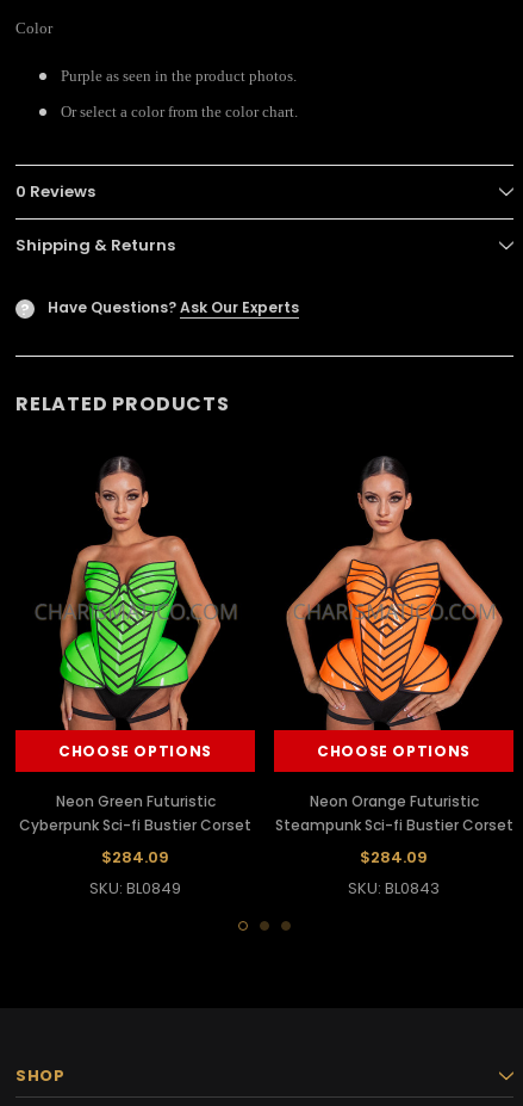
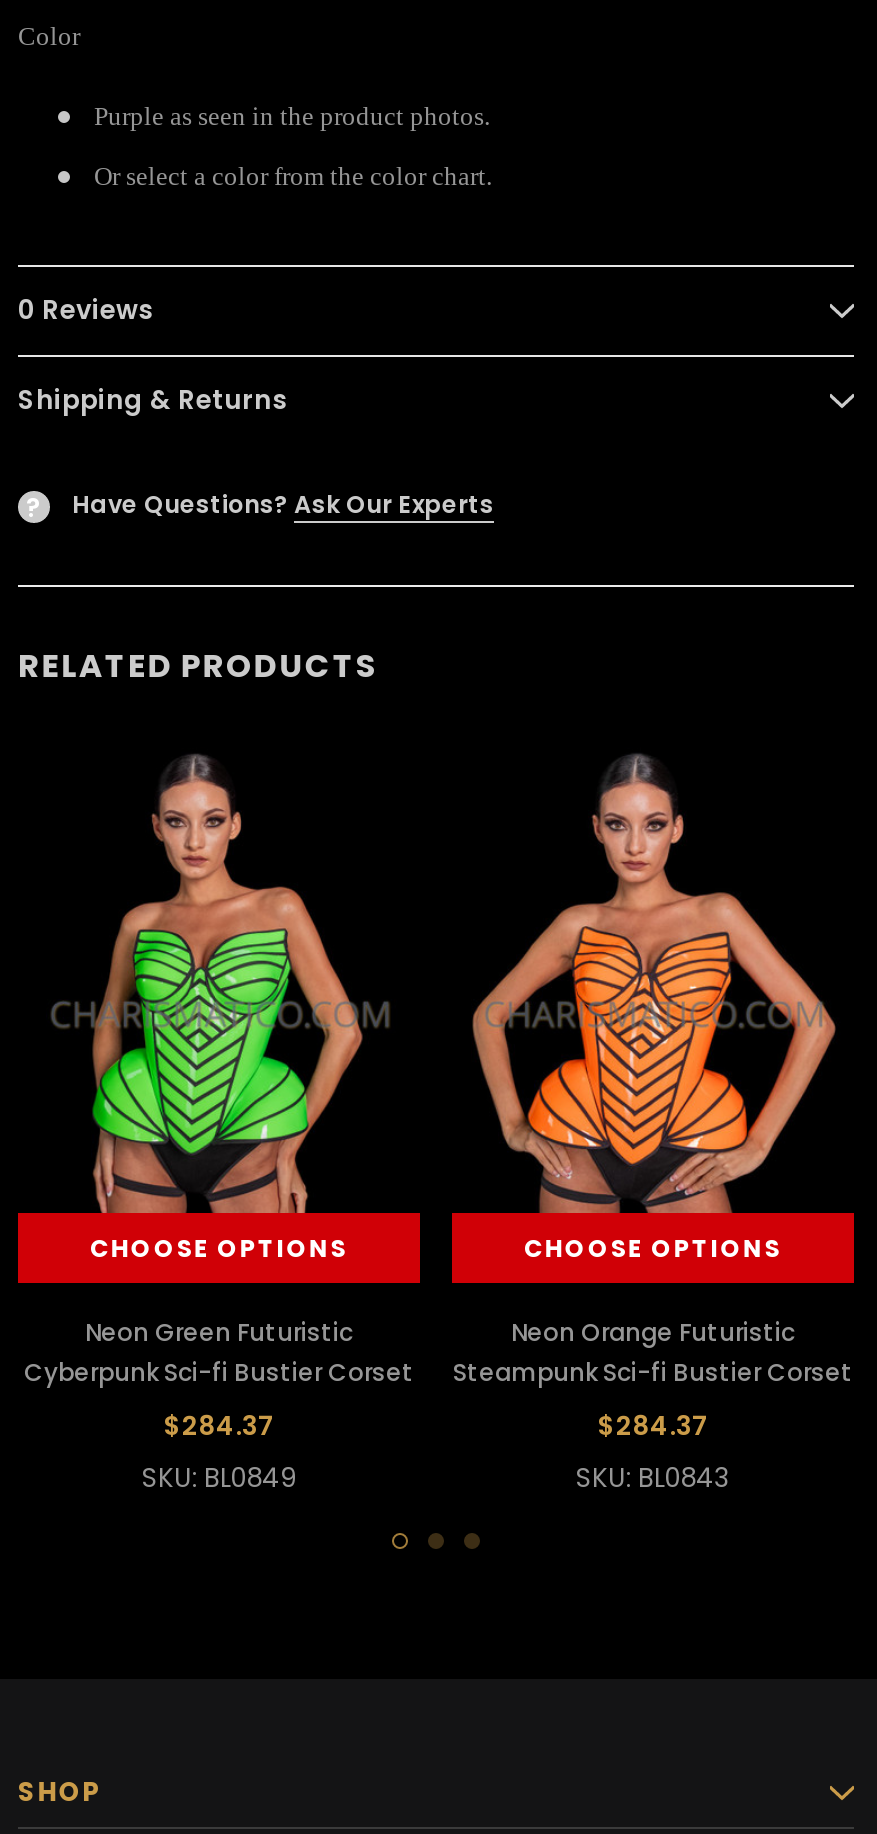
[101,846,169,869] $284.09 -> [164,1407,274,1445] $284.37
[360,846,428,869] $284.09 -> [598,1407,708,1445] $284.37

